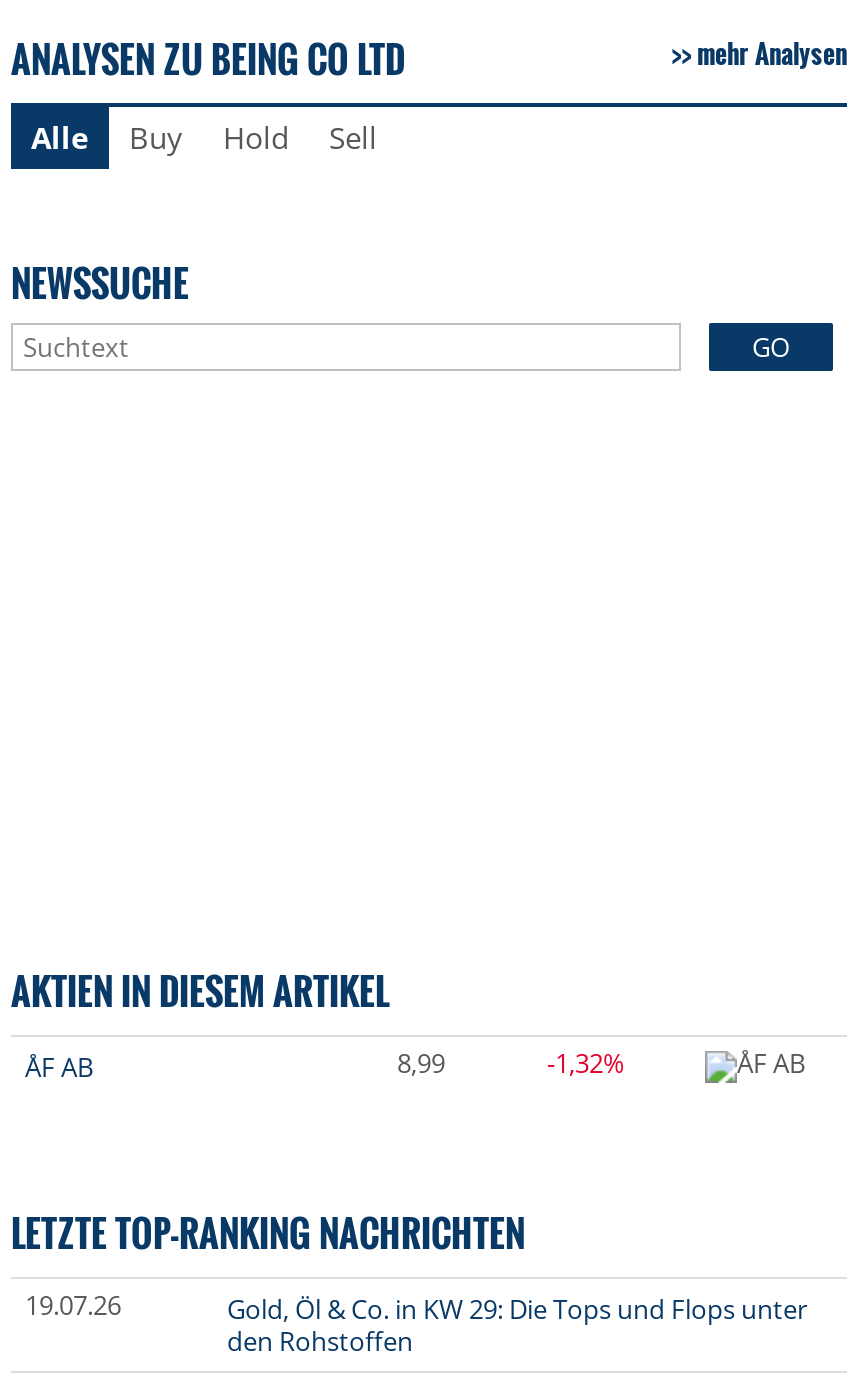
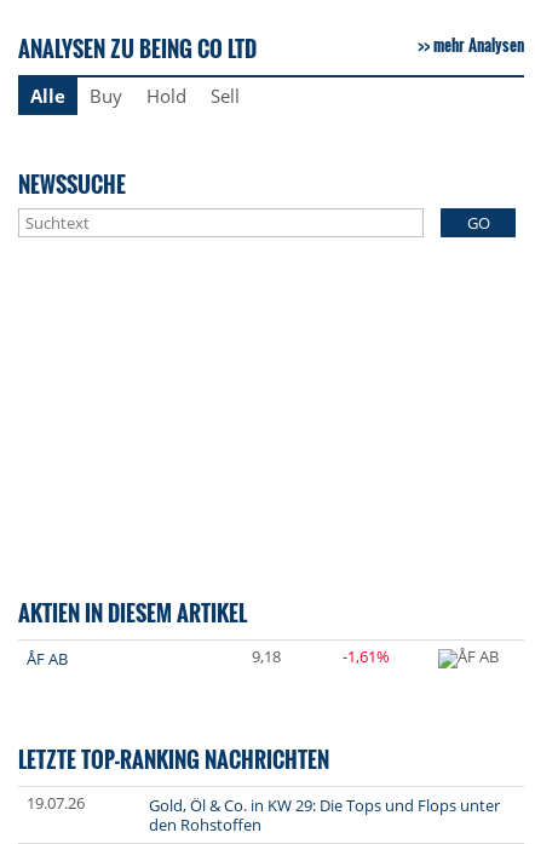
[397,1045,445,1081] 8,99 -> [252,645,281,667] 9,18
[547,1045,625,1081] -1,32% -> [343,645,390,667] -1,61%

